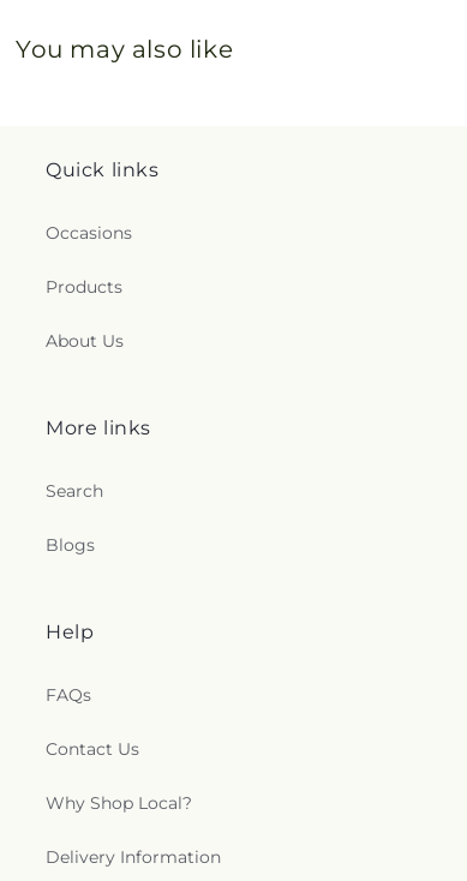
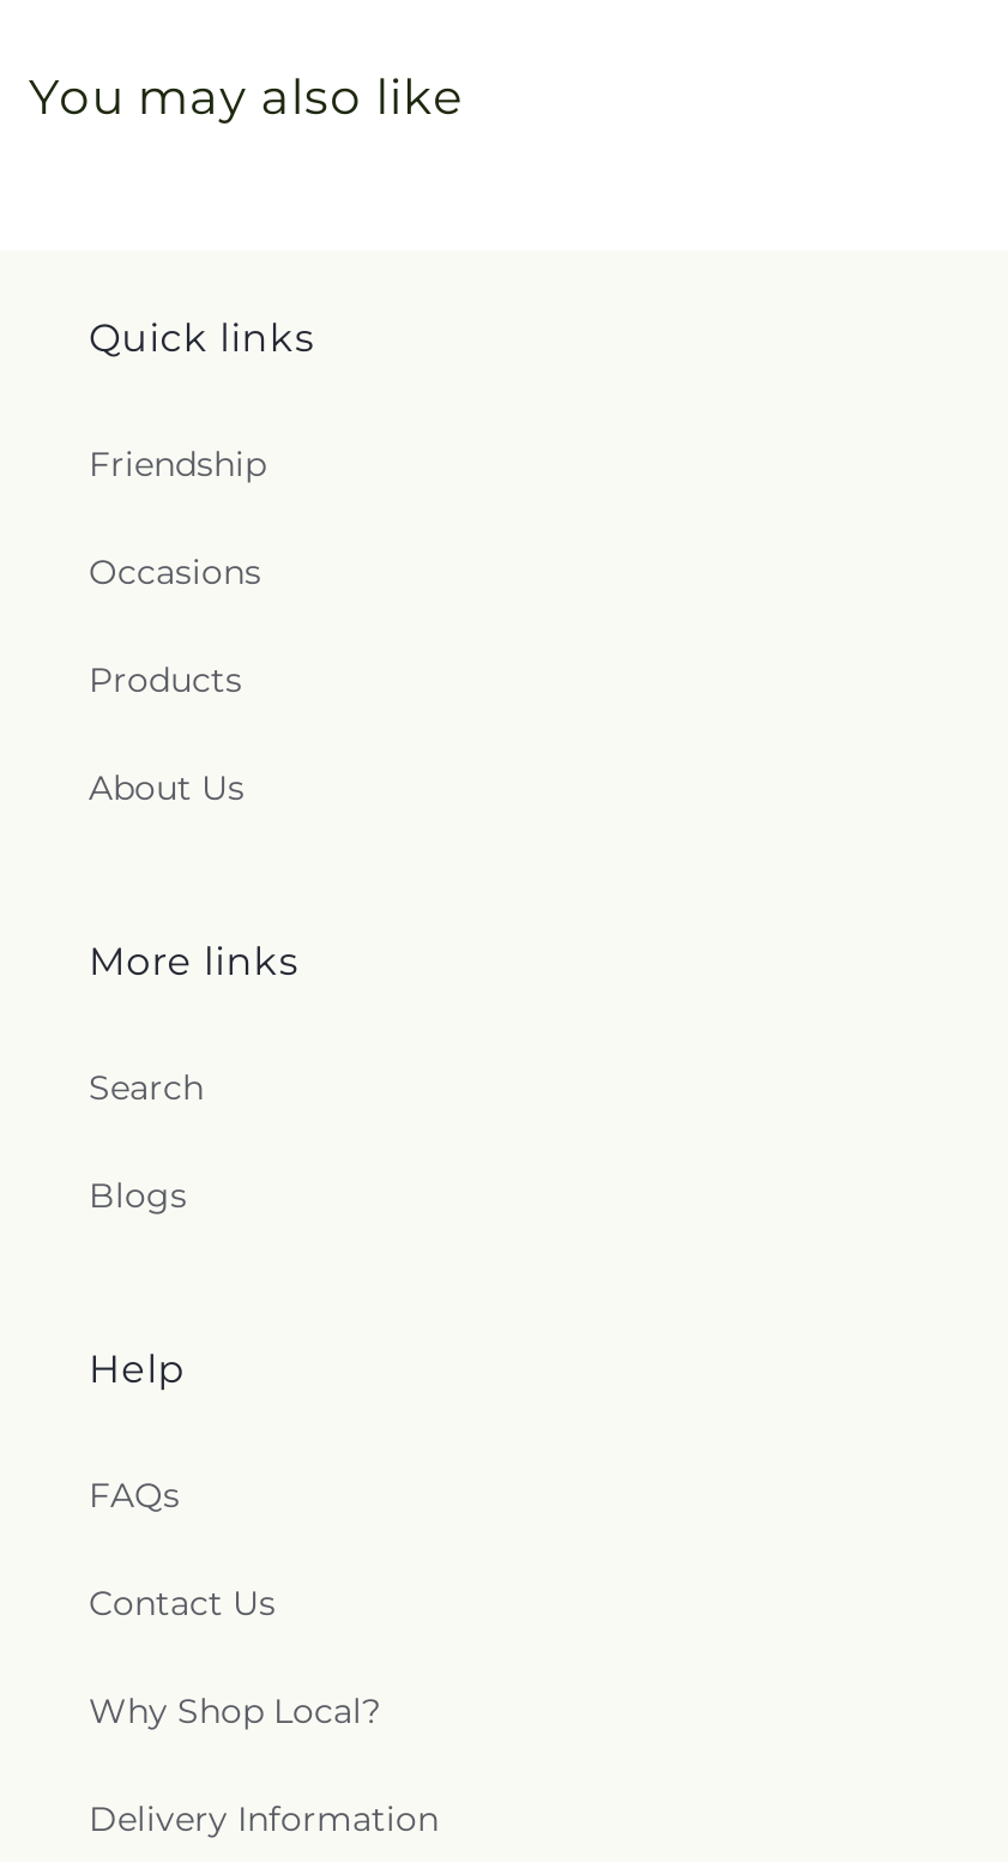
none -> [89,444,266,487] Friendship

